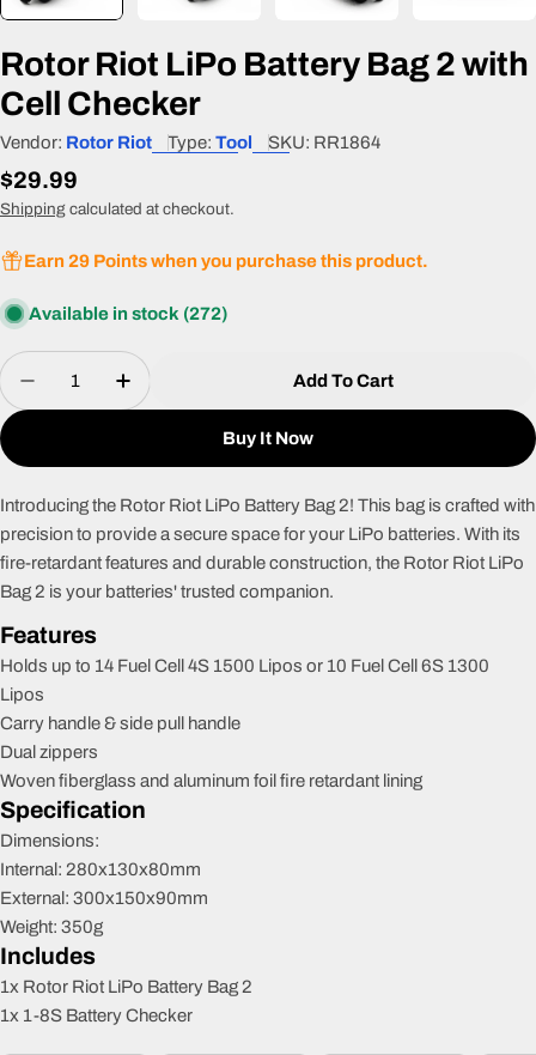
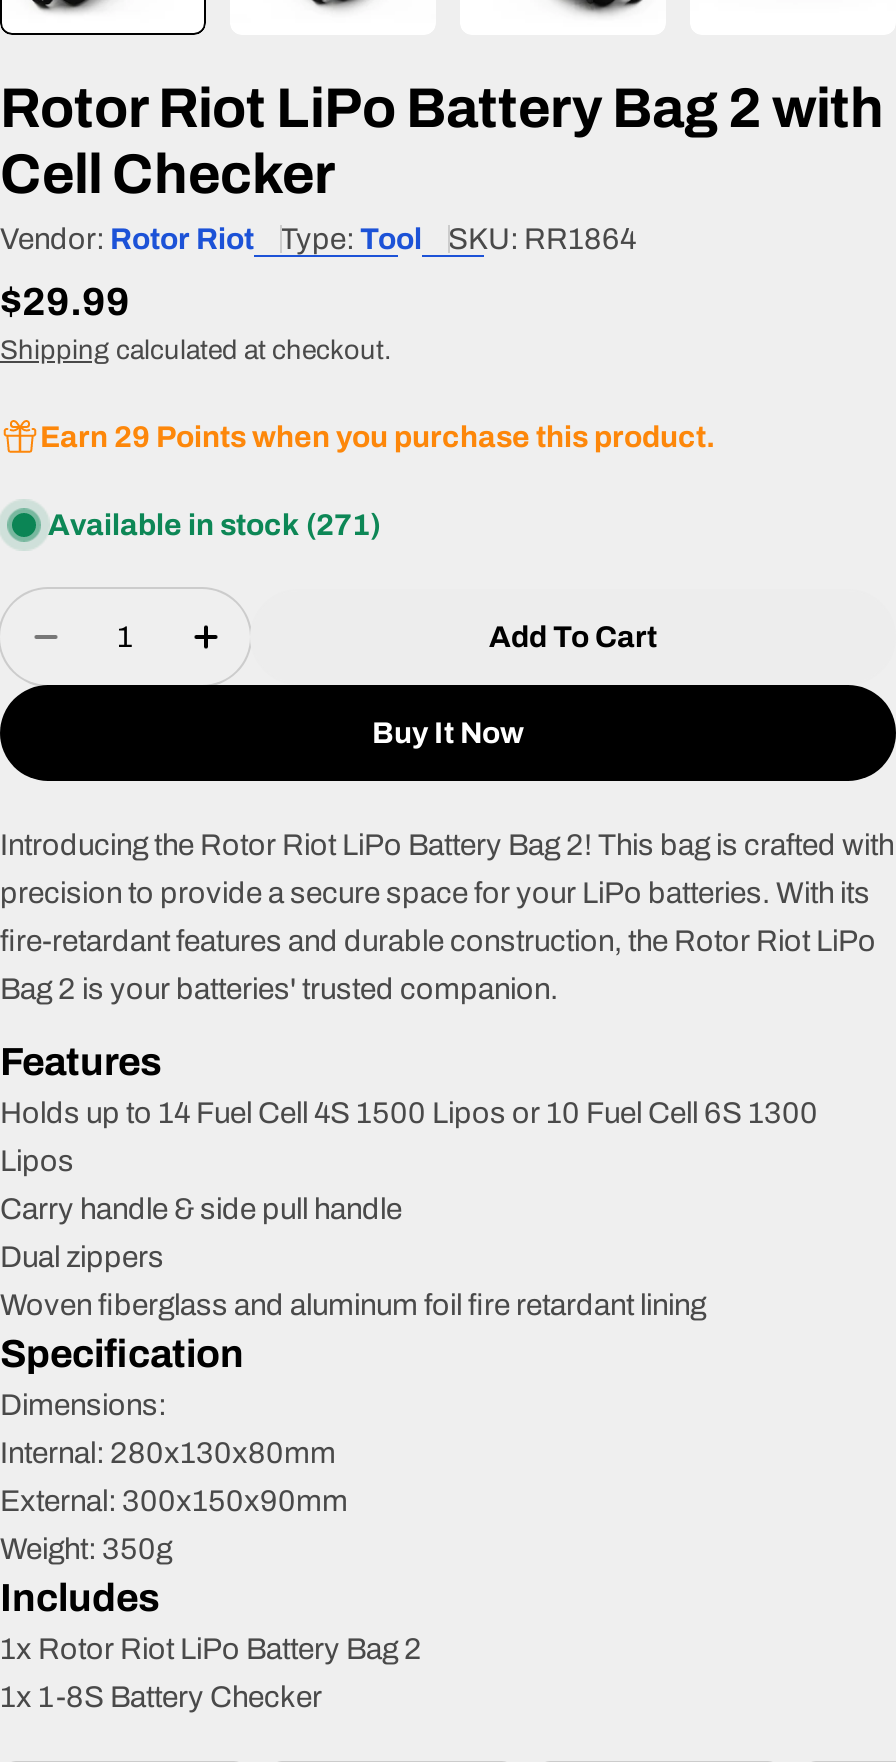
[29,304,227,323] Available in stock (272) -> [48,508,380,540] Available in stock (271)

